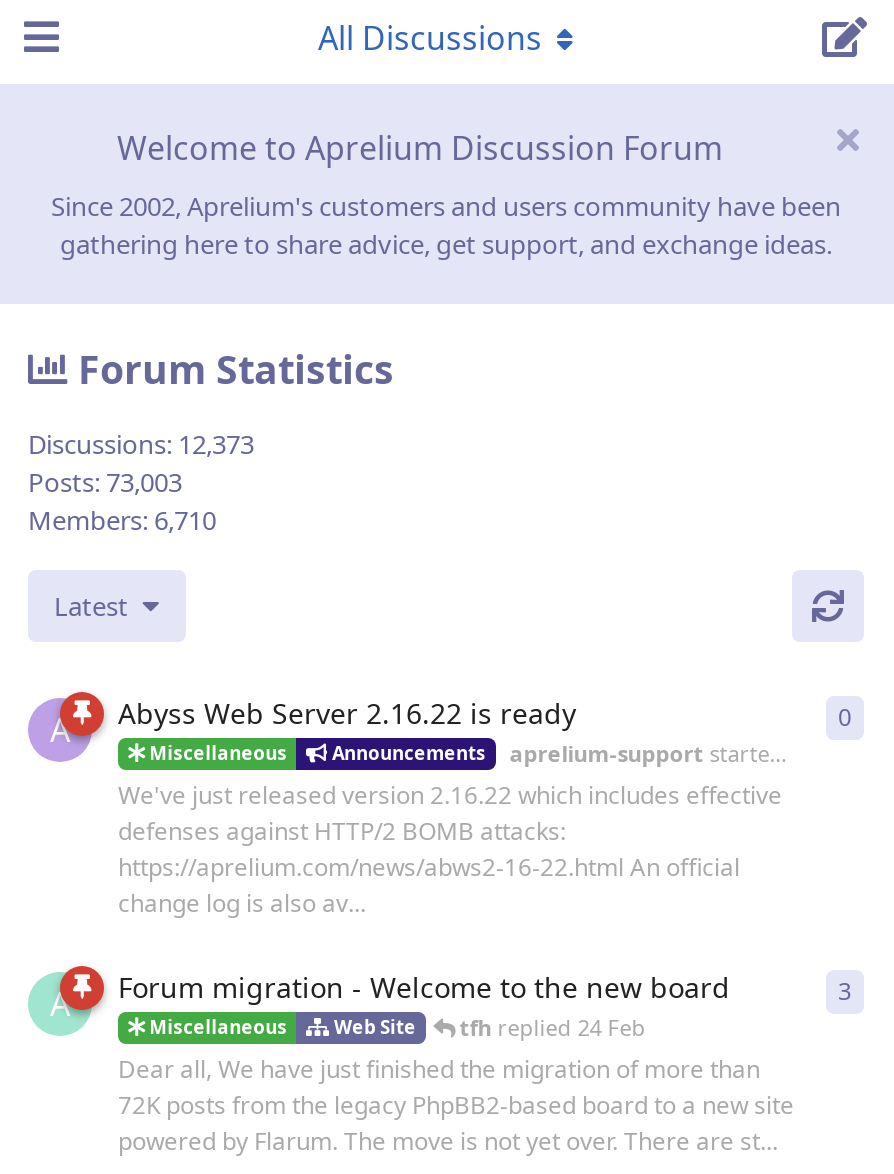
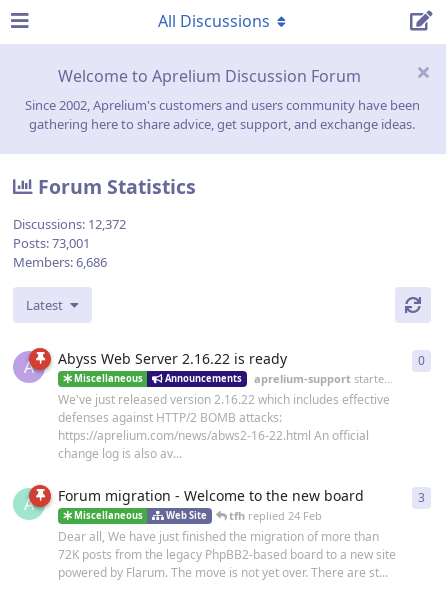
[28,426,254,462] Discussions: 12,373 -> [13,215,126,233] Discussions: 12,372
[28,464,182,500] Posts: 73,003 -> [13,234,90,252] Posts: 73,001
[28,502,216,538] Members: 6,710 -> [13,253,107,271] Members: 6,686

